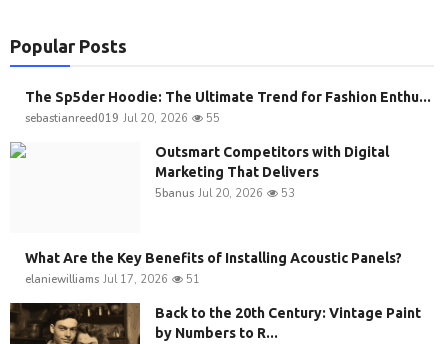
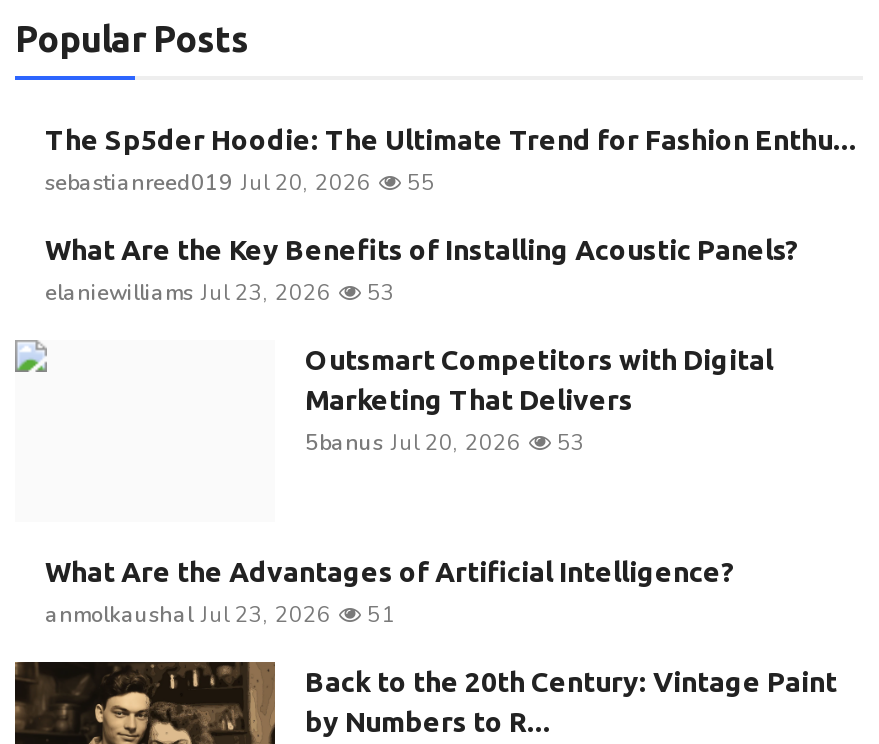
none -> [45,277,395,307] elaniewilliams Jul 23, 2026 | 53
moved [25,249,402,265] -> [45,233,799,265]: What Are the Key Benefits of Installing Acoustic Panels?
[25,271,168,286] elaniewilliams Jul 17, 2026 -> [45,555,735,629] What Are the Advantages of Artificial Intelligence? | anmolkaushal Jul 23, 2026

